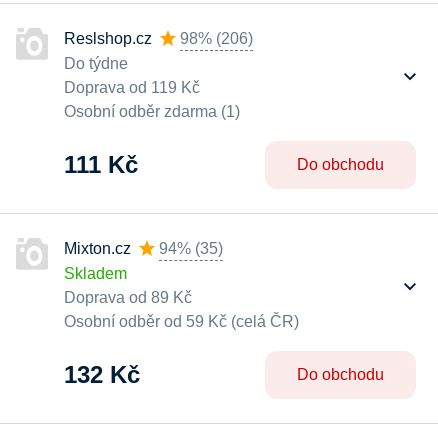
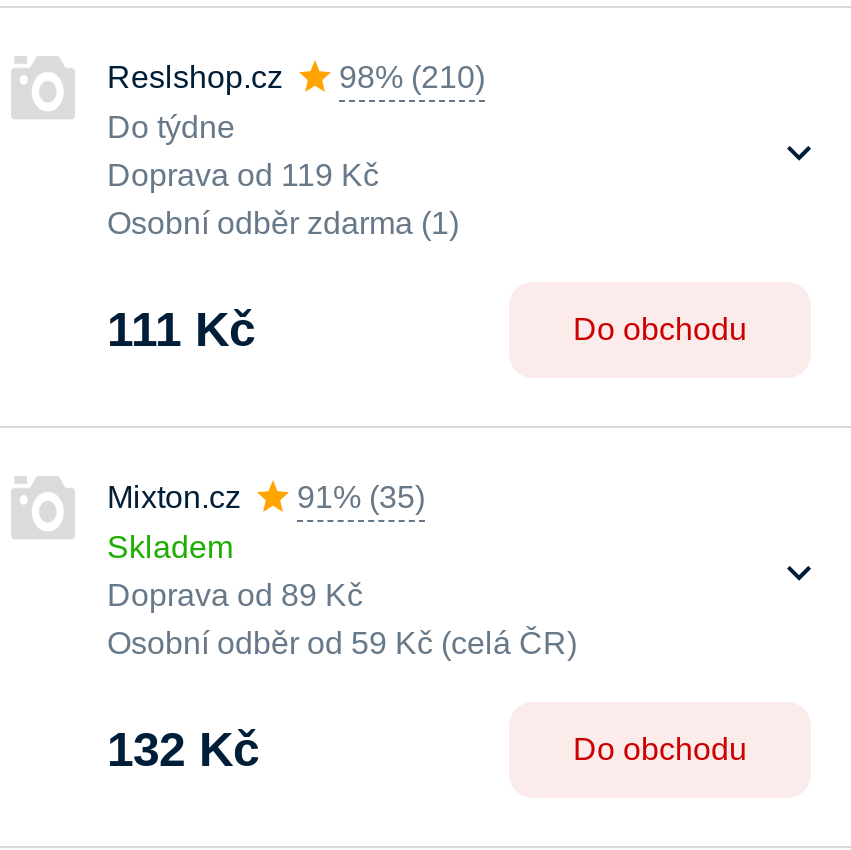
[64,30,253,47] Reslshop.cz 98% (206) -> [107,60,485,94] Reslshop.cz 98% (210)
[64,240,223,257] Mixton.cz 94% (35) -> [107,480,425,514] Mixton.cz 91% (35)

